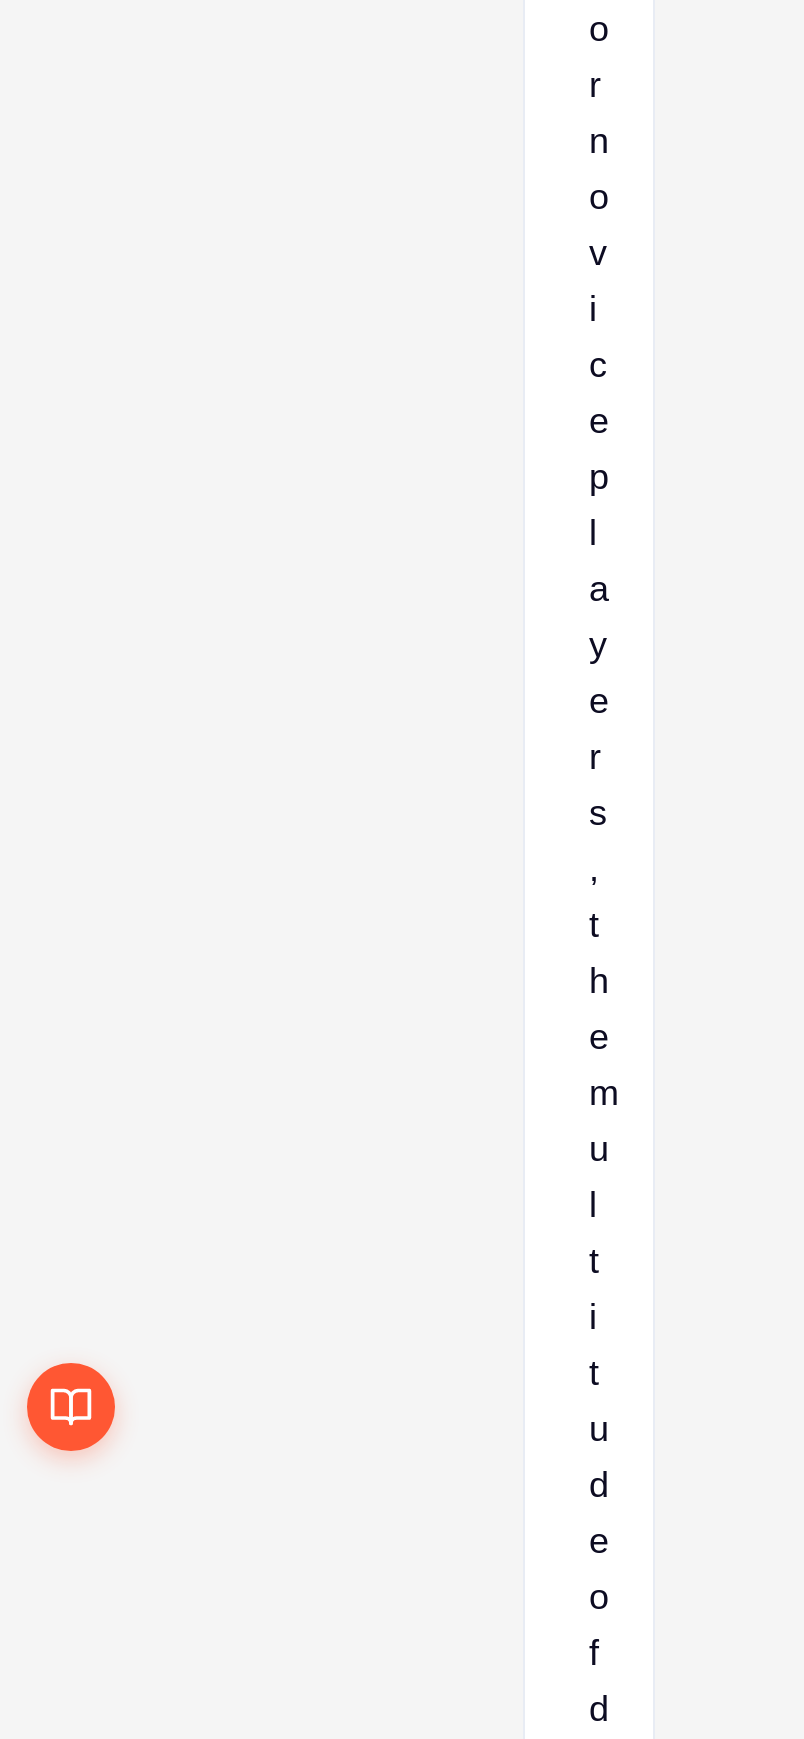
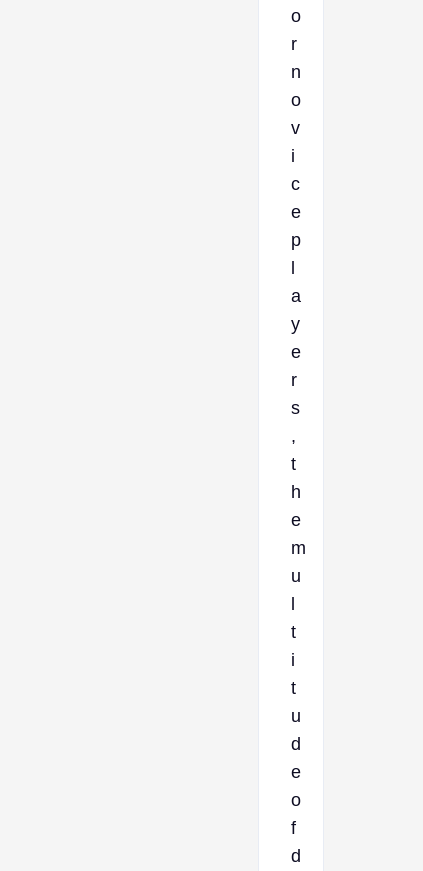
[17,1359,125,1469] [image] -> none

